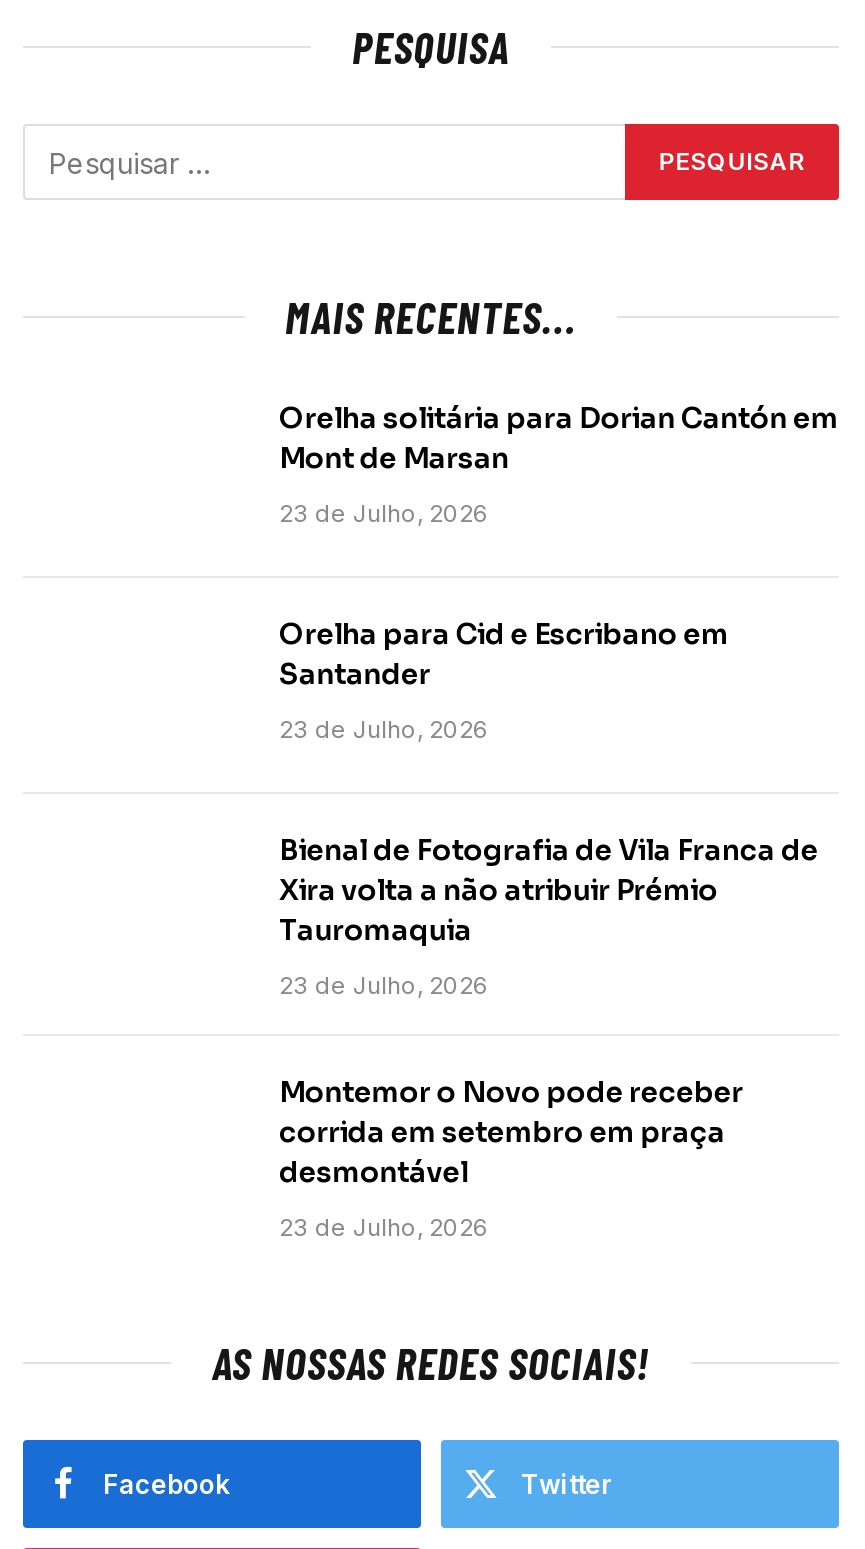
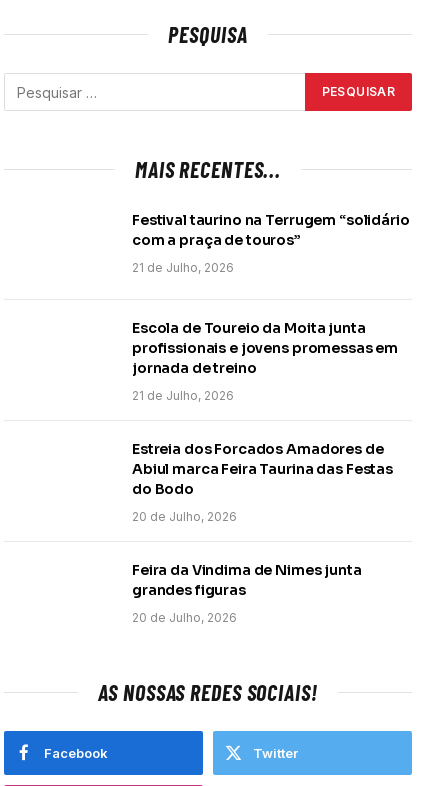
[279,400,838,476] Orelha solitária para Dorian Cantón em | Mont de Marsan -> [132,211,409,249] Festival taurino na Terrugem “solidário | com a praça de touros”
[279,498,489,528] 23 de Julho, 2026 -> [132,260,234,275] 21 de Julho, 2026
[279,616,729,692] Orelha para Cid e Escribano em | Santander -> [132,319,398,377] Escola de Toureio da Moita junta | profissionais e jovens promessas em | jornada de treino
[279,714,489,744] 23 de Julho, 2026 -> [132,388,234,403] 21 de Julho, 2026
[279,832,818,948] Bienal de Fotografia de Vila Franca de | Xira volta a não atribuir Prémio | Tauromaquia -> [132,440,393,498] Estreia dos Forcados Amadores de | Abiul marca Feira Taurina das Festas | do Bodo
[279,970,489,1000] 23 de Julho, 2026 -> [132,509,237,524] 20 de Julho, 2026
[279,1074,743,1190] Montemor o Novo pode receber | corrida em setembro em praça | desmontável -> [132,561,362,599] Feira da Vindima de Nimes junta | grandes figuras
[279,1212,489,1242] 23 de Julho, 2026 -> [132,610,237,625] 20 de Julho, 2026

